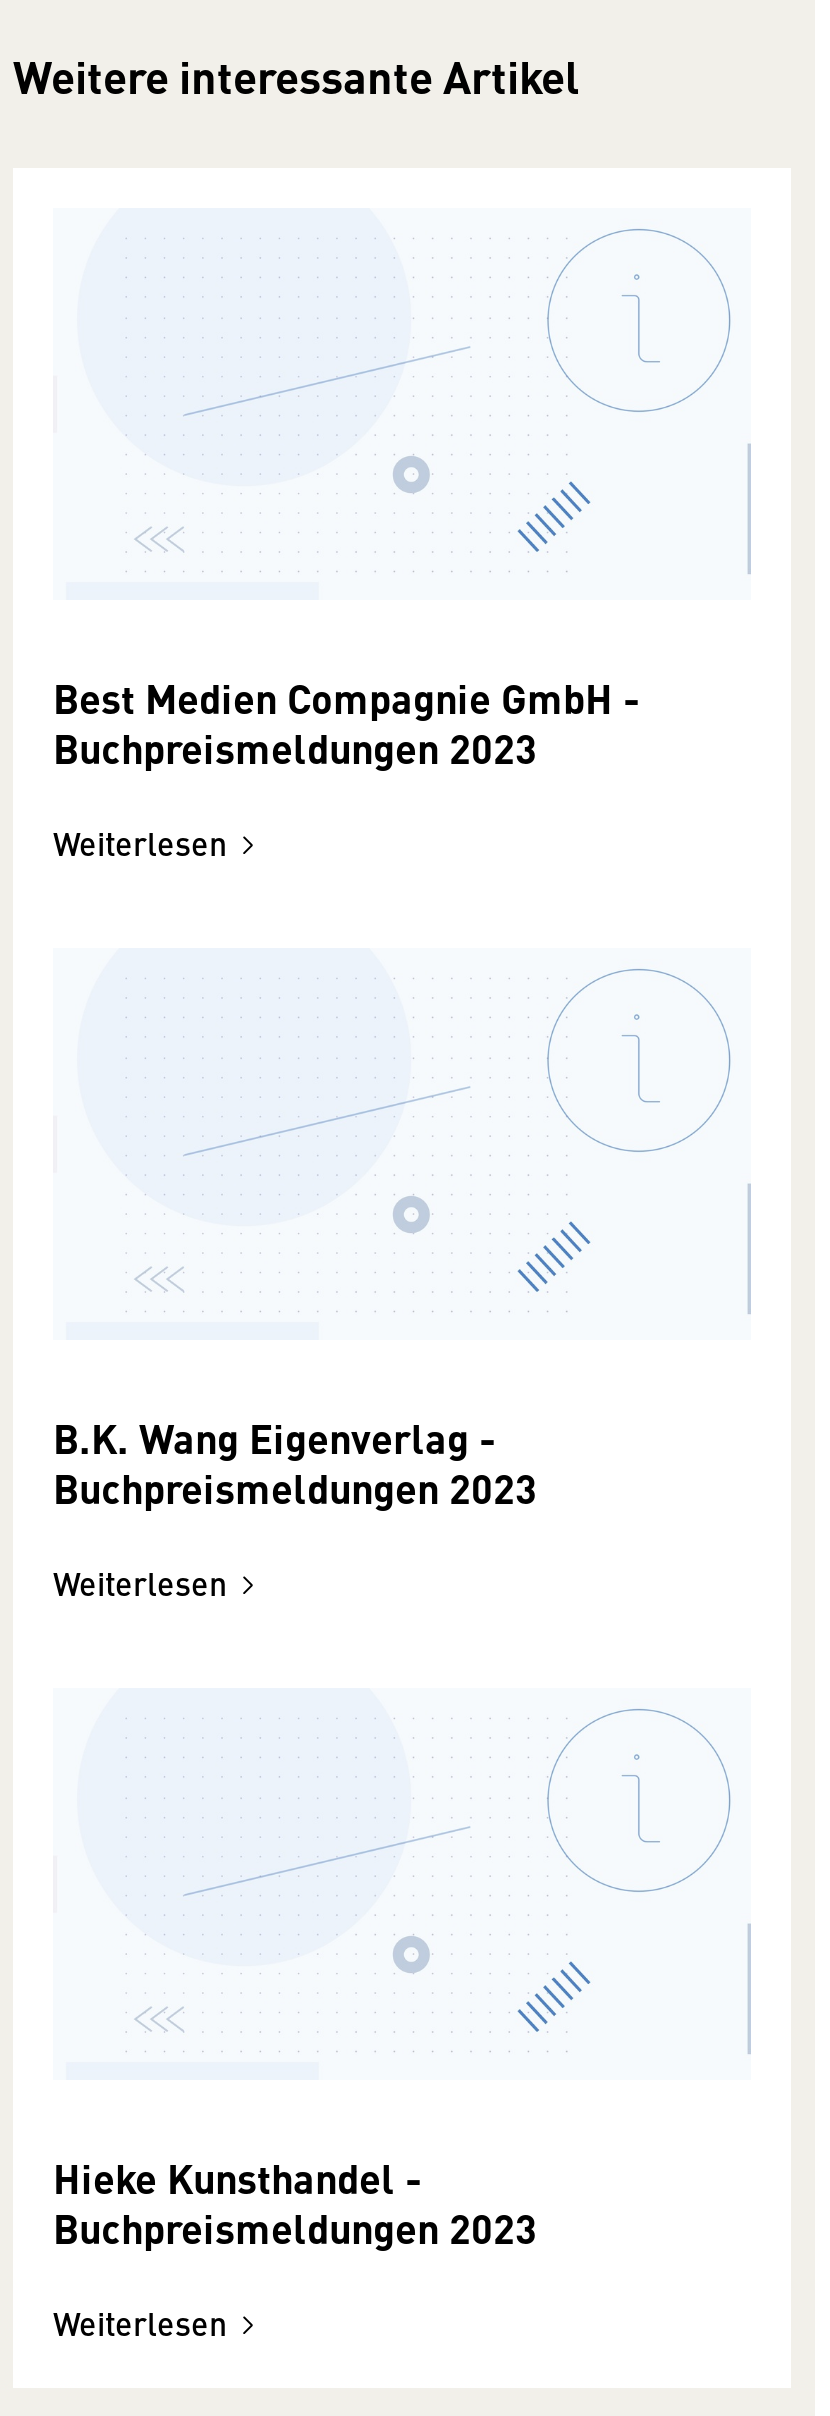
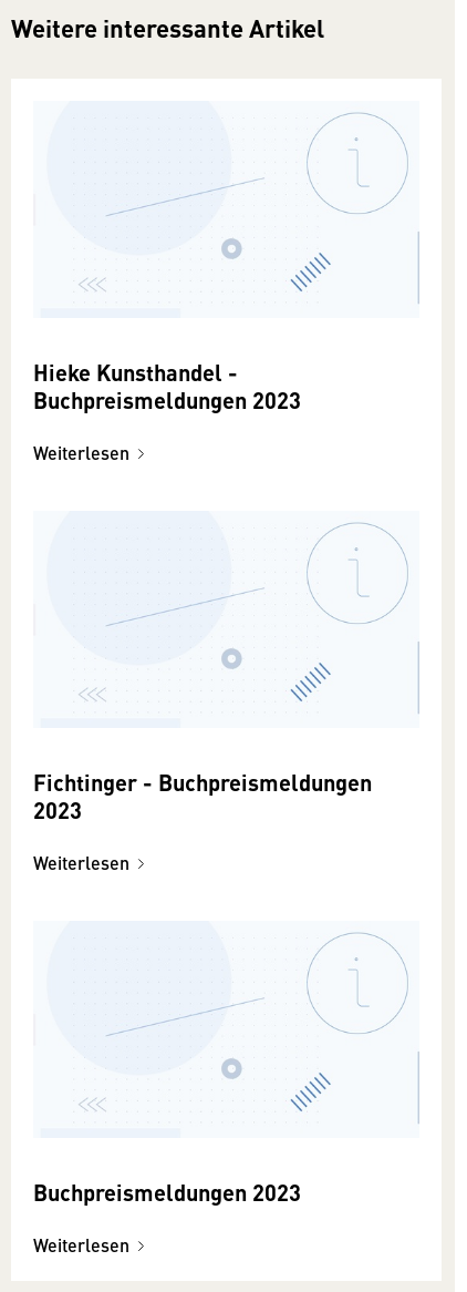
[53,668,641,726] Best Medien Compagnie GmbH - -> none
[53,1408,537,1516] B.K. Wang Eigenverlag - | Buchpreismeldungen 2023 -> [33,766,372,826] Fichtinger - Buchpreismeldungen | 2023
moved [53,2148,423,2206] -> [33,356,238,388]: Hieke Kunsthandel -

